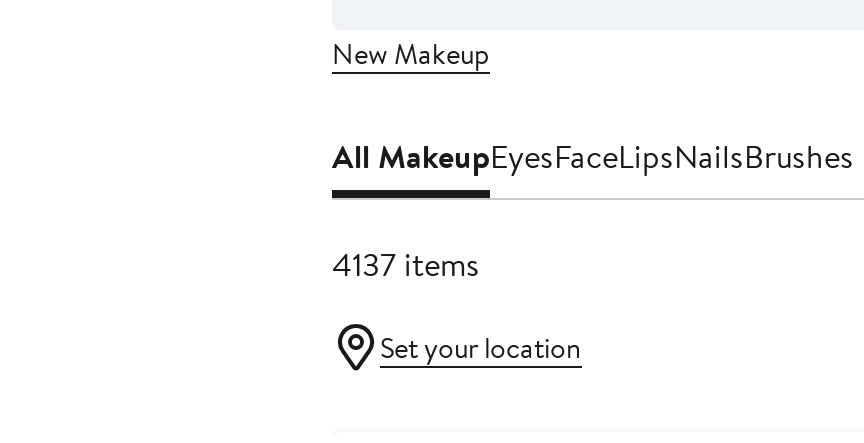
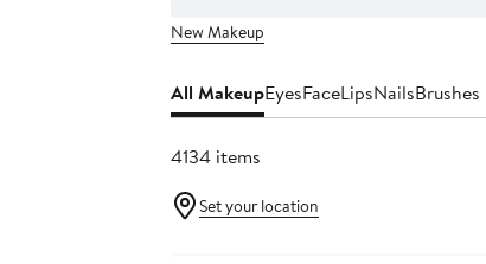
[332,242,480,286] 4137 items -> [171,143,261,170] 4134 items

